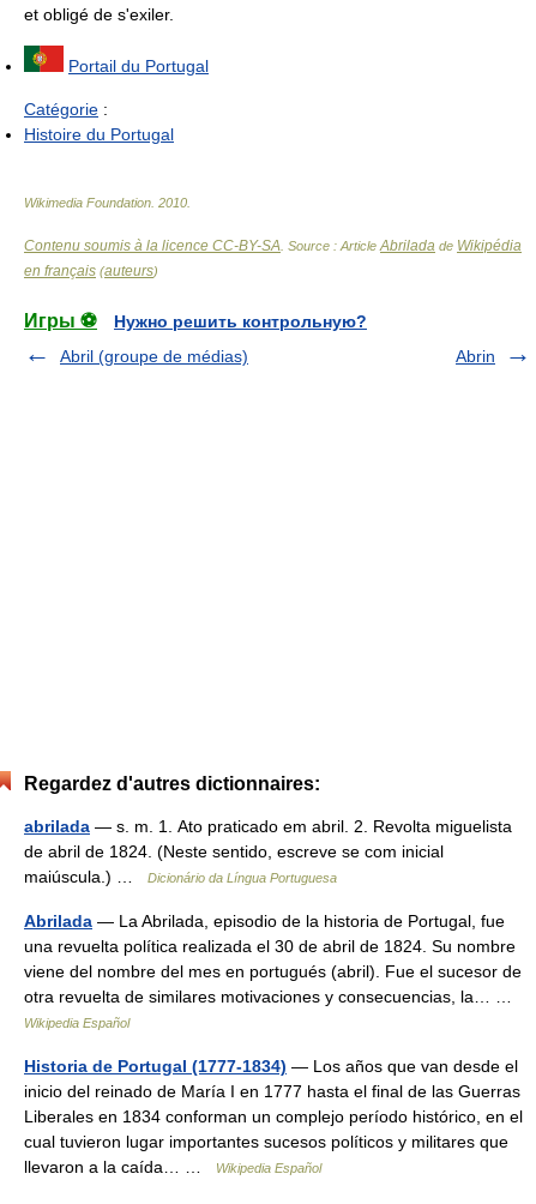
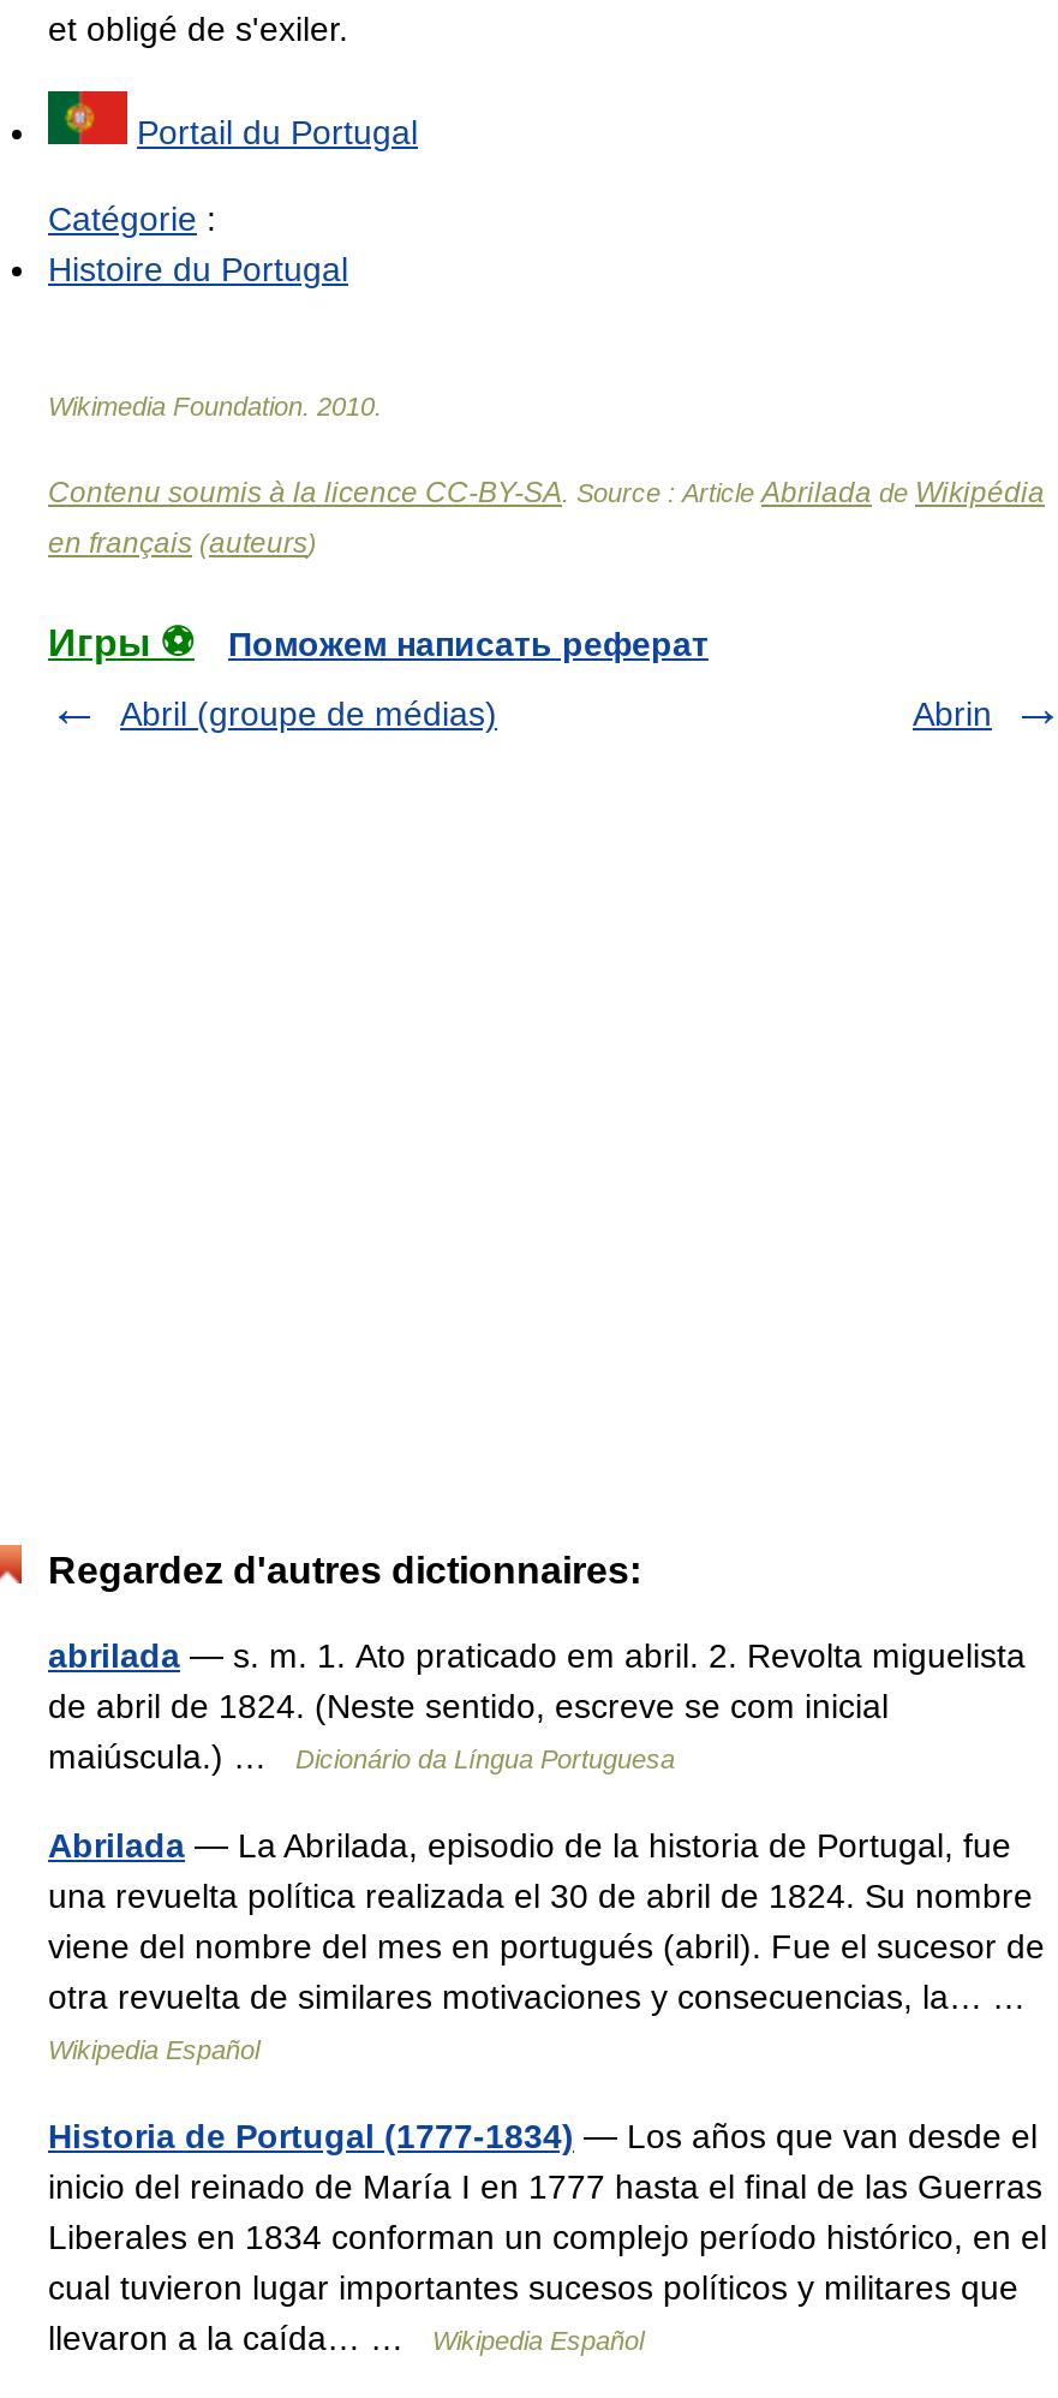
[114,311,367,331] Нужно решить контрольную? -> [228,624,709,662] Поможем написать реферат

